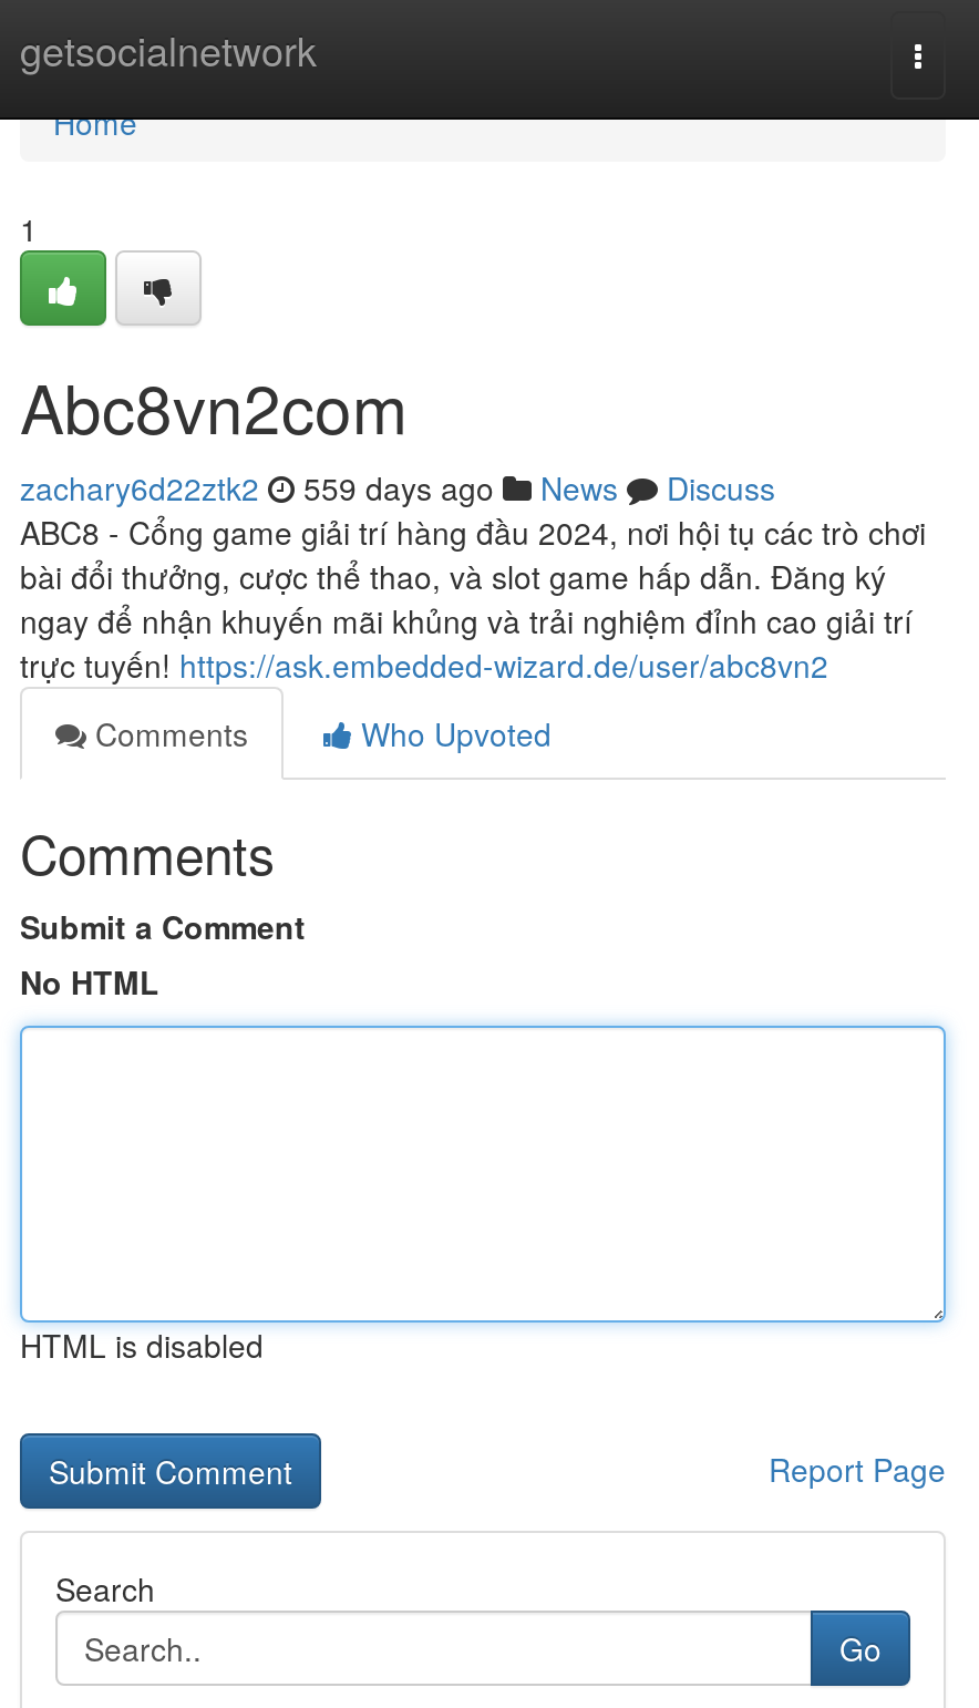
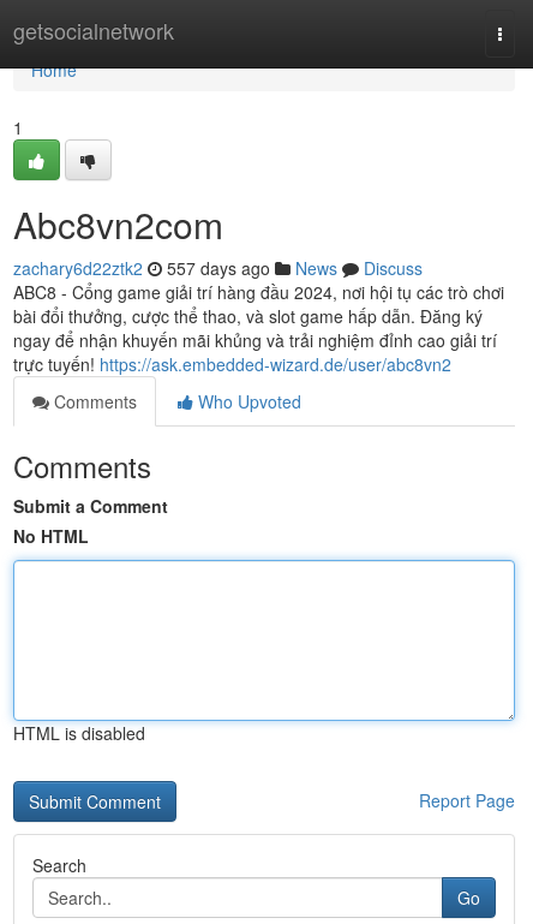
[20,465,775,510] zachary6d22ztk2 559 days ago News Discuss -> [13,256,423,280] zachary6d22ztk2 557 days ago News Discuss

